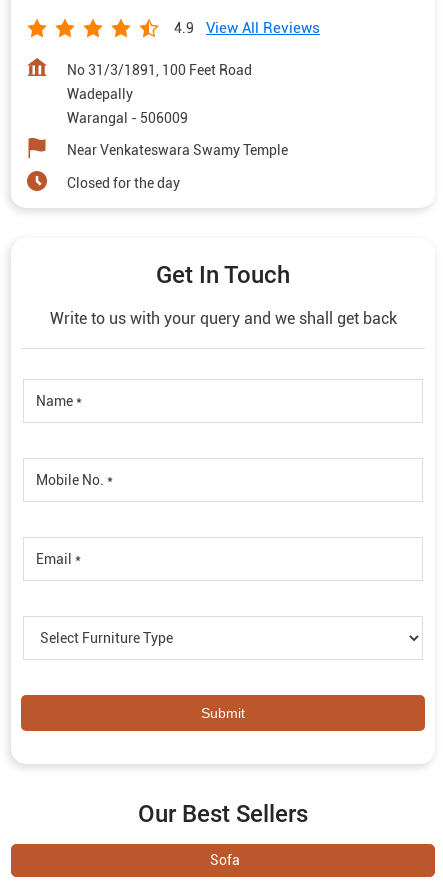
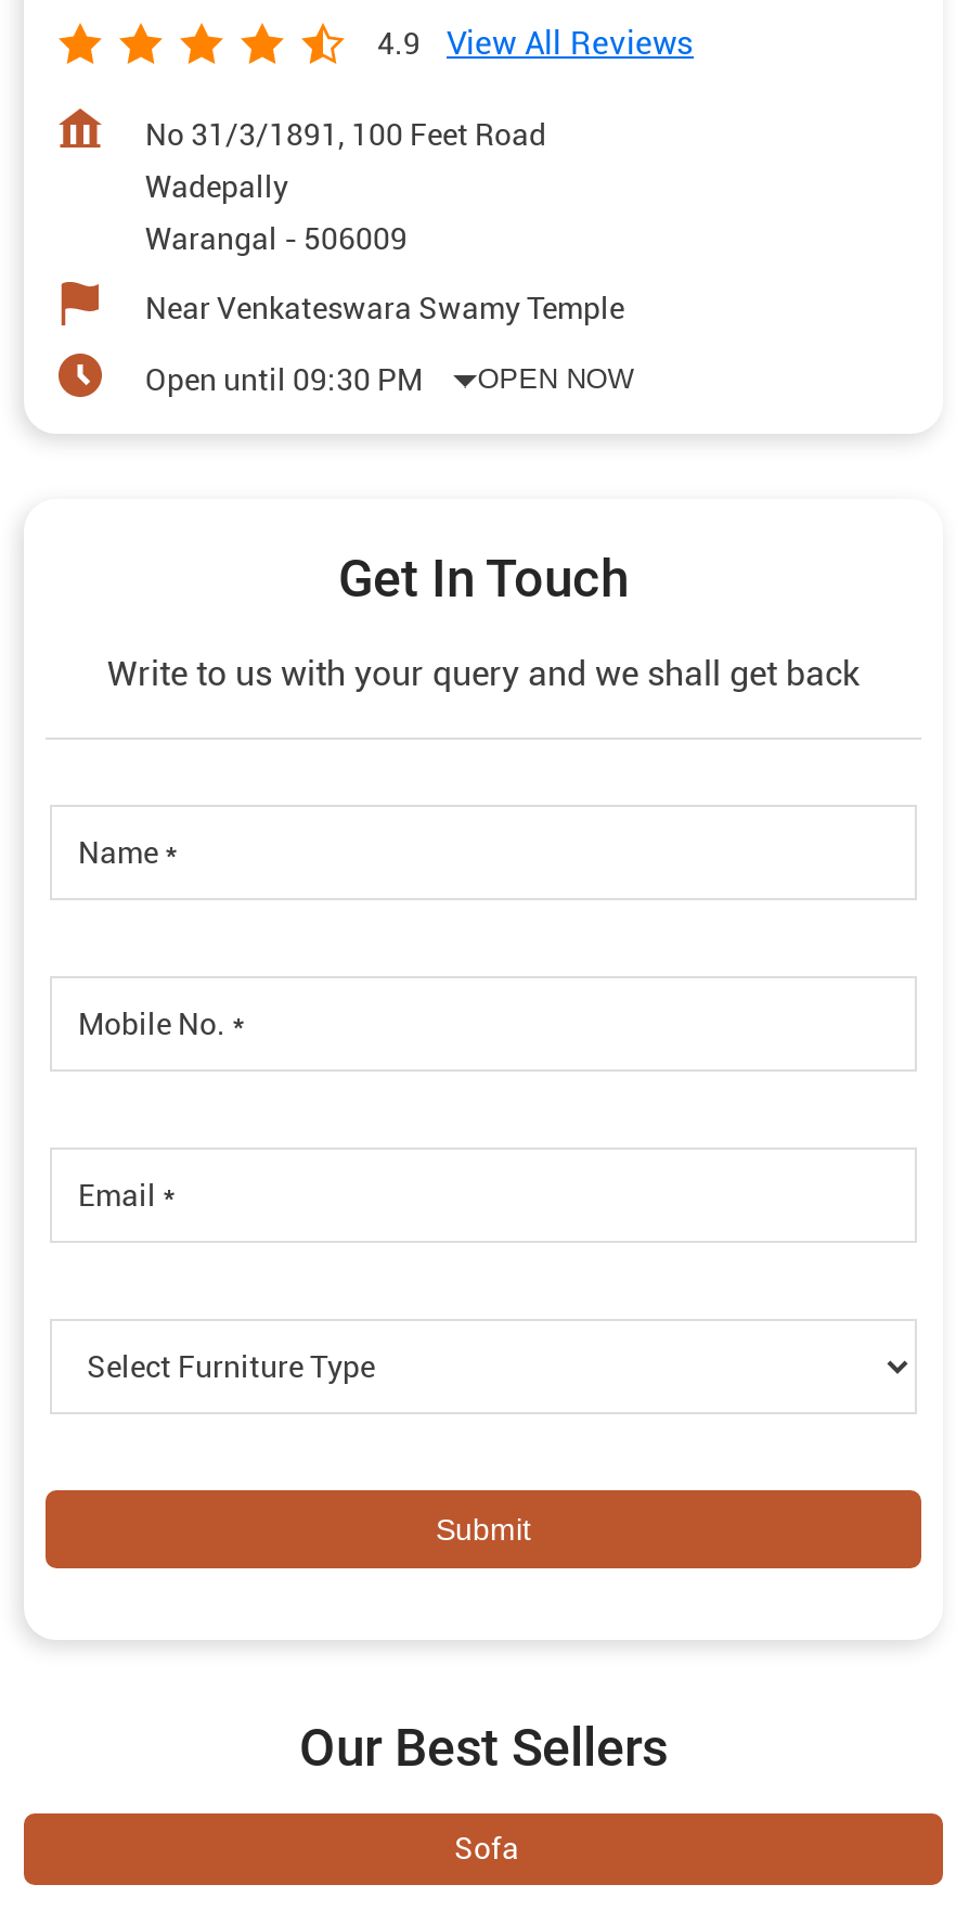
[67,175,180,191] Closed for the day -> [145,362,633,397] Open until 09:30 PM | OPEN NOW

